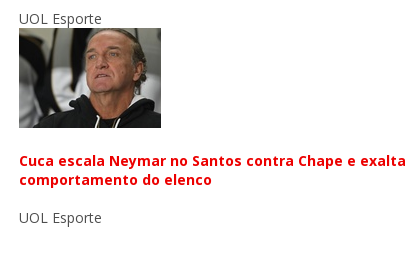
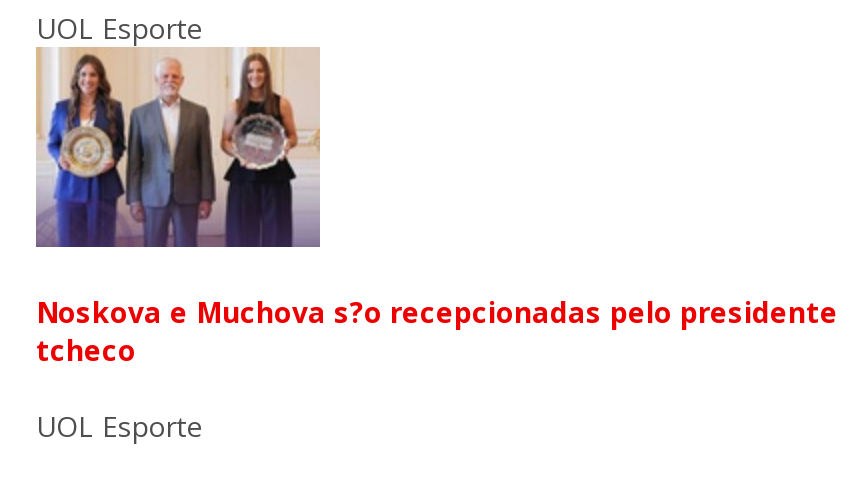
[18,27,406,189] [image] | Cuca escala Neymar no Santos contra Chape e exalta | comportamento do elenco -> [36,47,838,369] [image] | Noskova e Muchova s?o recepcionadas pelo presidente | tcheco

